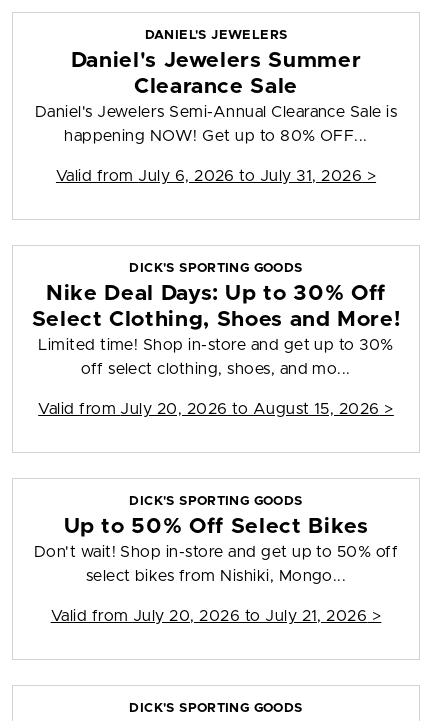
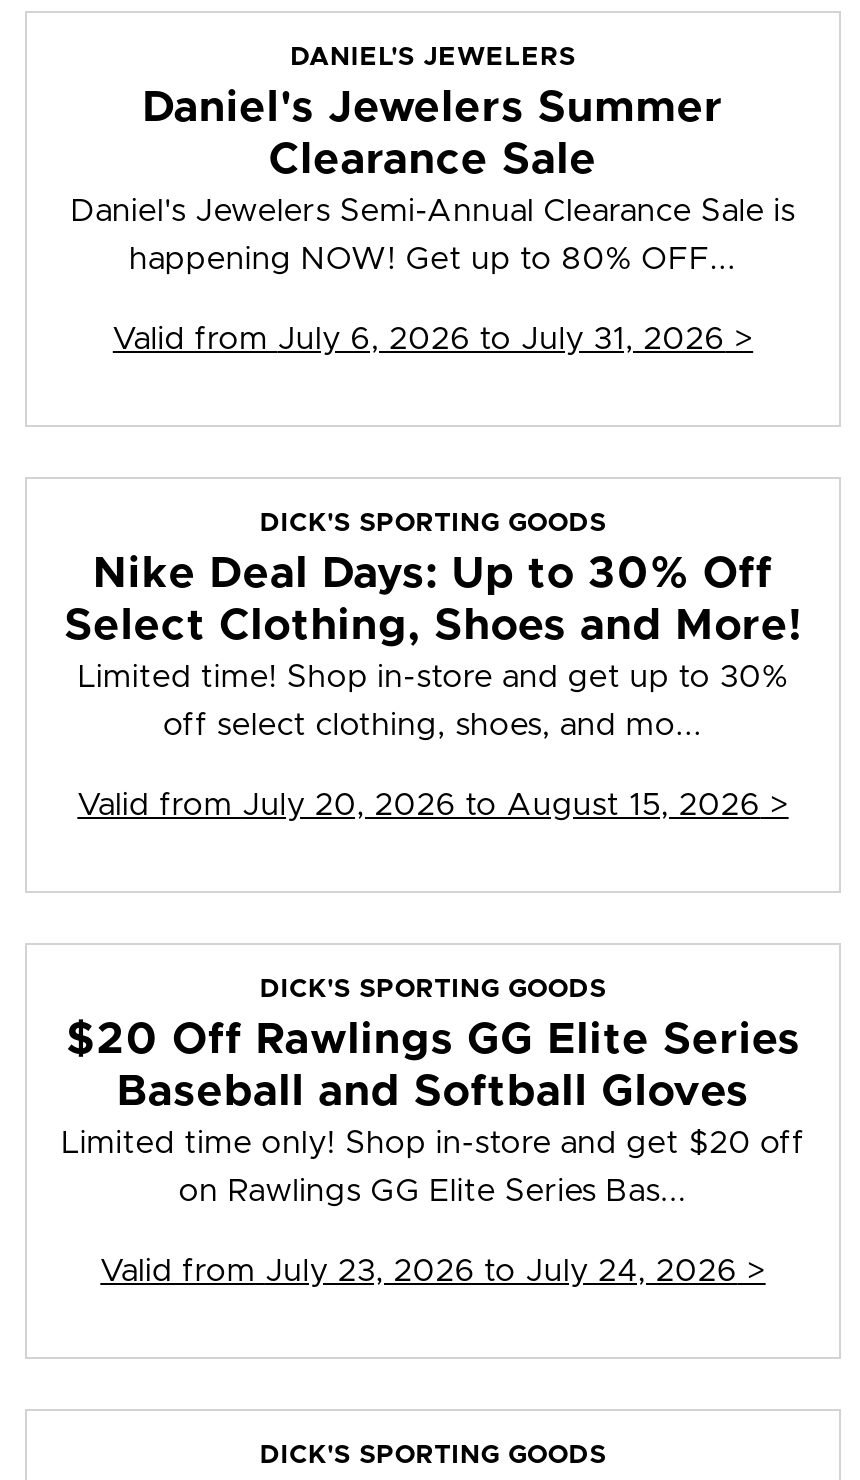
[34,516,398,560] Up to 50% Off Select Bikes | Don't wait! Shop in-store and get up to 50% off -> [61,1019,805,1159] $20 Off Rawlings GG Elite Series | Baseball and Softball Gloves | Limited time only! Shop in-store and get $20 off
[86,568,346,584] select bikes from Nishiki, Mongo... -> [179,1175,687,1207] on Rawlings GG Elite Series Bas...
[51,608,381,624] Valid from July 20, 2026 to July 21, 2026 > -> [100,1255,766,1287] Valid from July 23, 2026 to July 24, 2026 >

